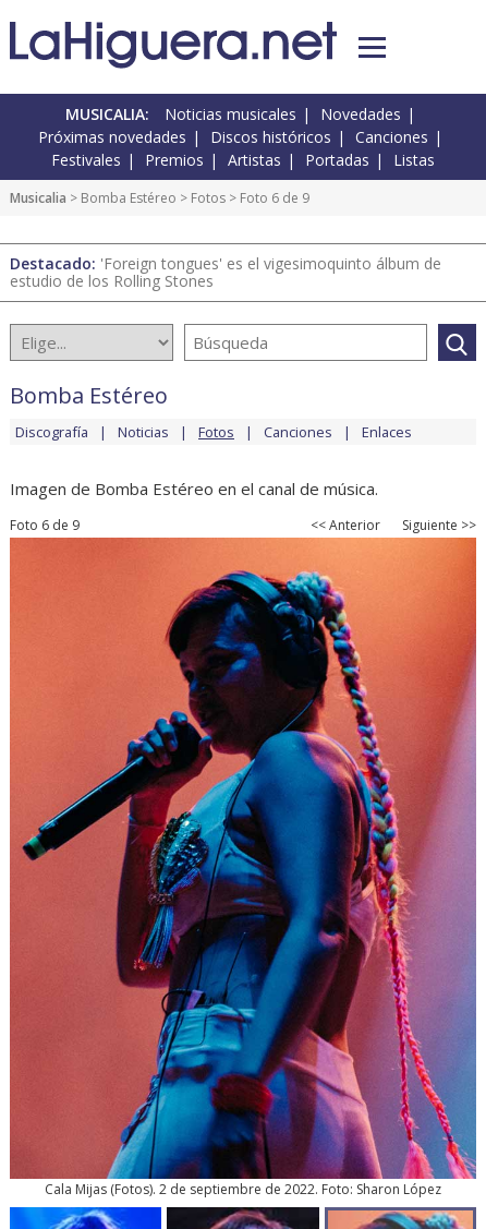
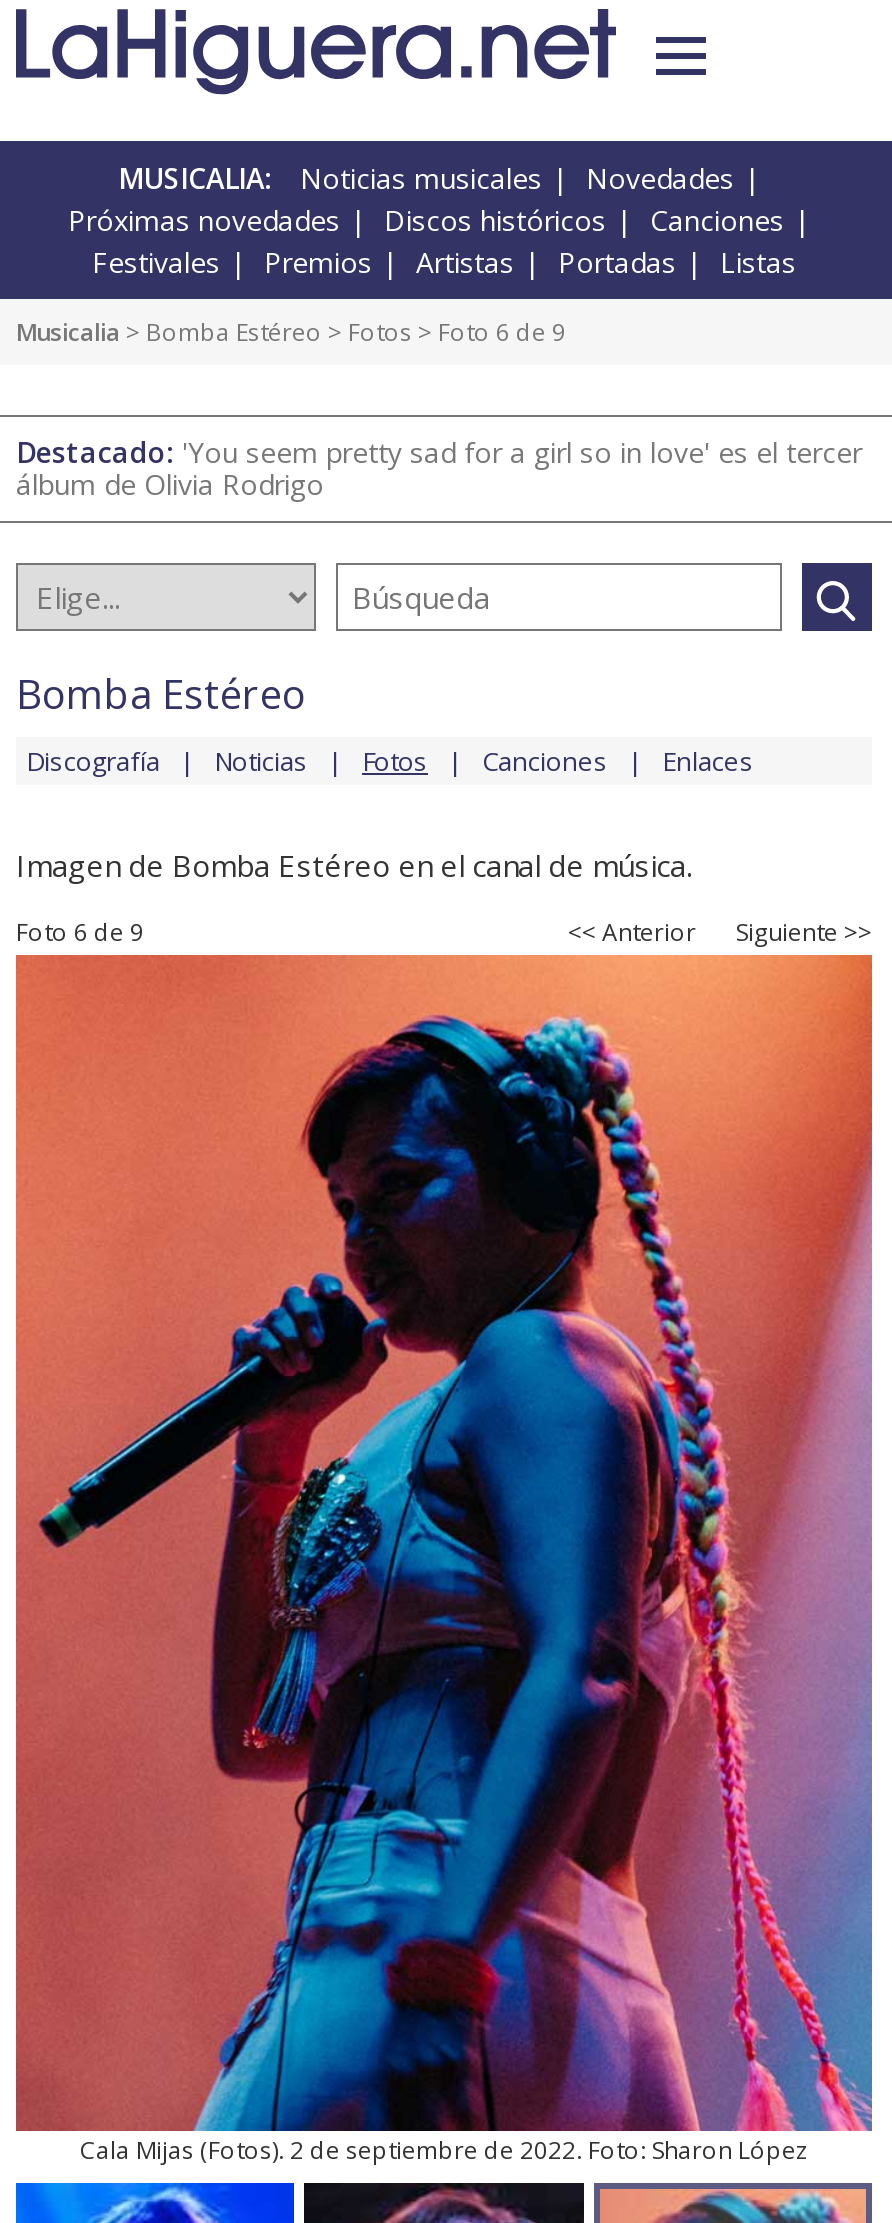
[10,253,441,291] Destacado: 'Foreign tongues' es el vigesimoquinto álbum de | estudio de los Rolling Stones -> [16,433,862,503] Destacado: 'You seem pretty sad for a girl so in love' es el tercer | álbum de Olivia Rodrigo

